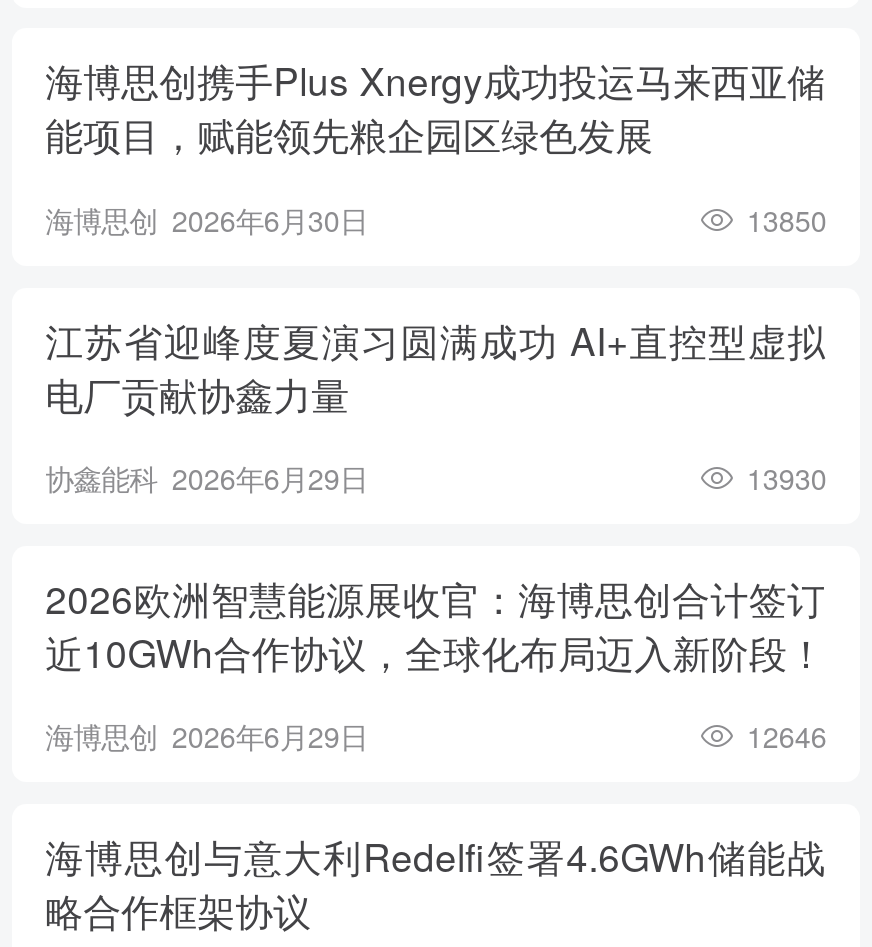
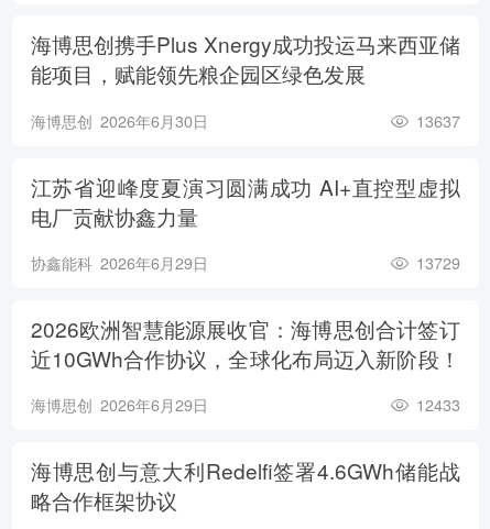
[747,200,827,240] 13850 -> [417,110,461,132] 13637
[747,458,827,498] 13930 -> [417,252,461,274] 13729
[747,717,827,757] 12646 -> [417,394,461,416] 12433

